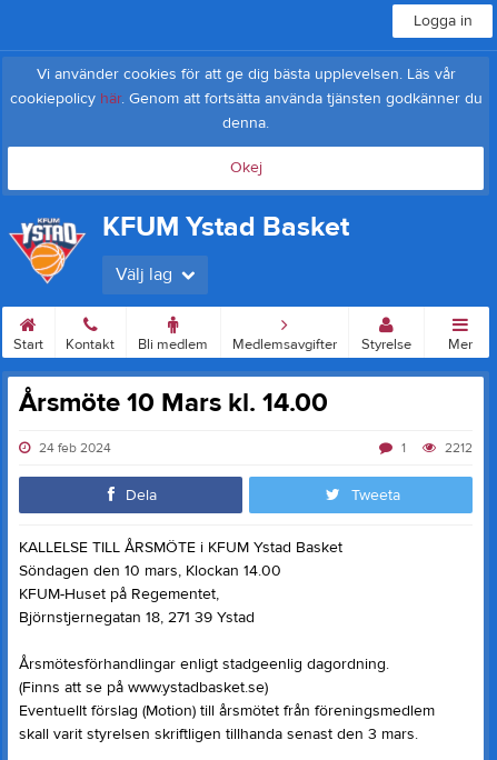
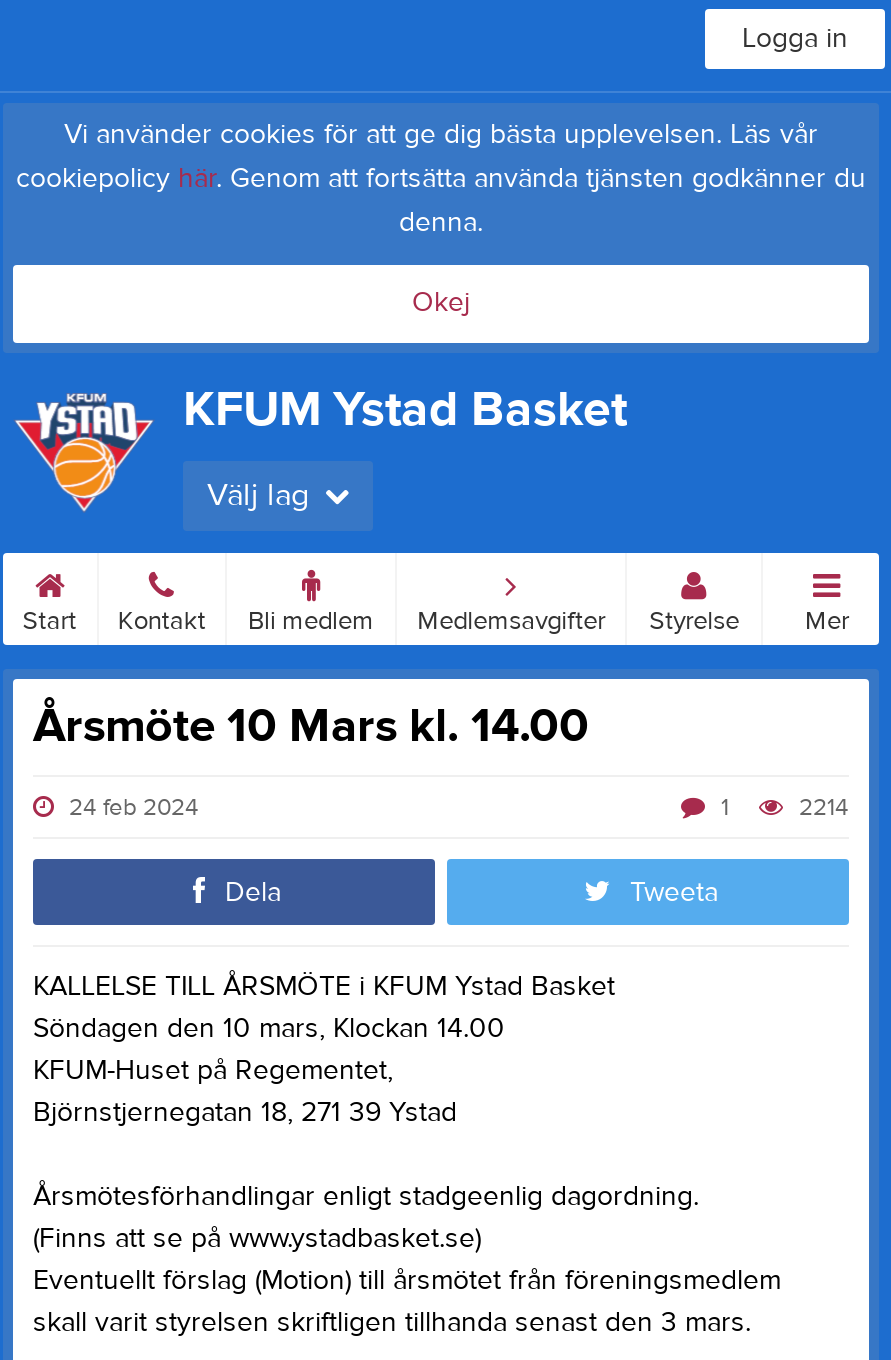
[398,439,473,457] 1 2212 -> [715,791,849,823] 1 2214

